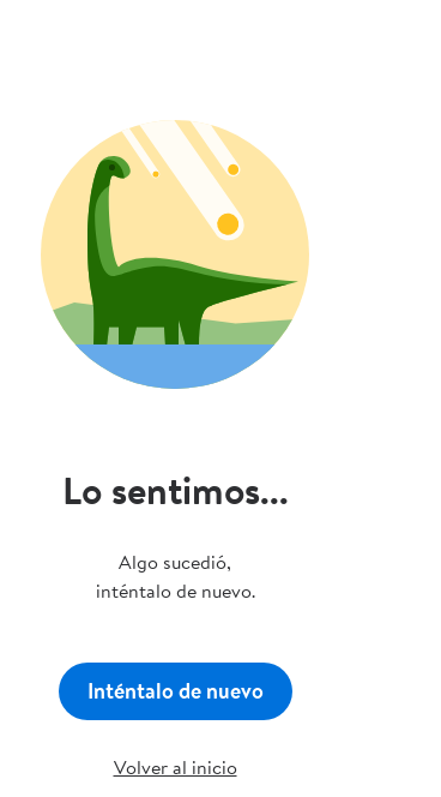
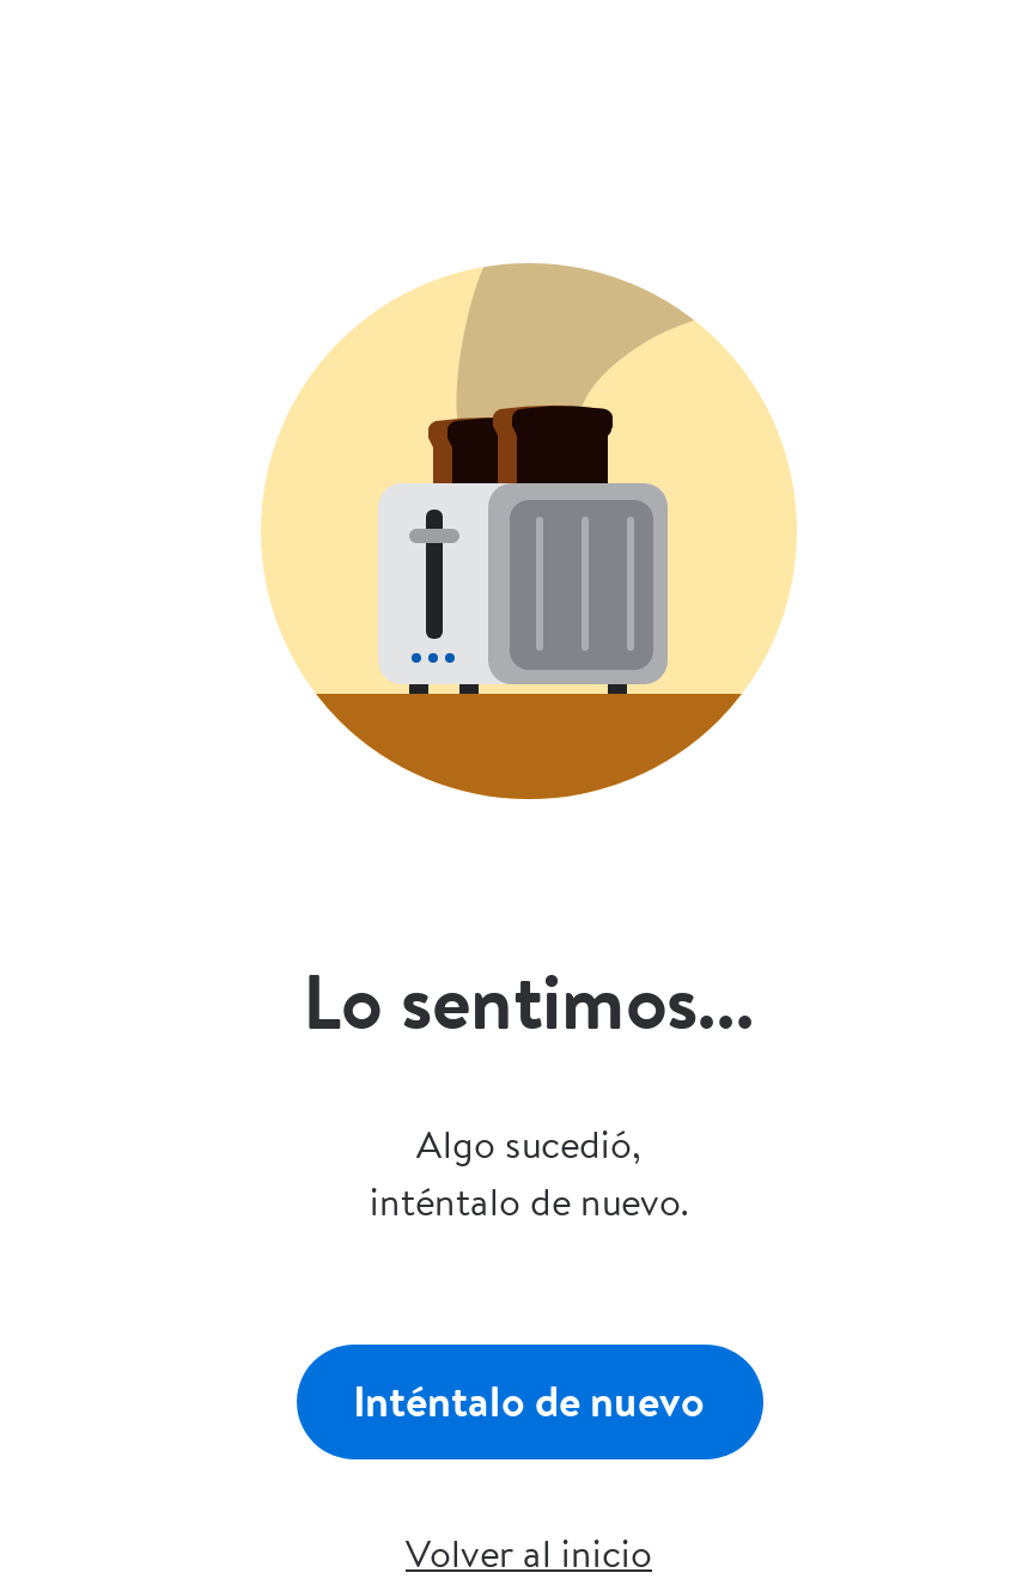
[53,121,297,390] [image] -> [287,263,766,801] [image]

